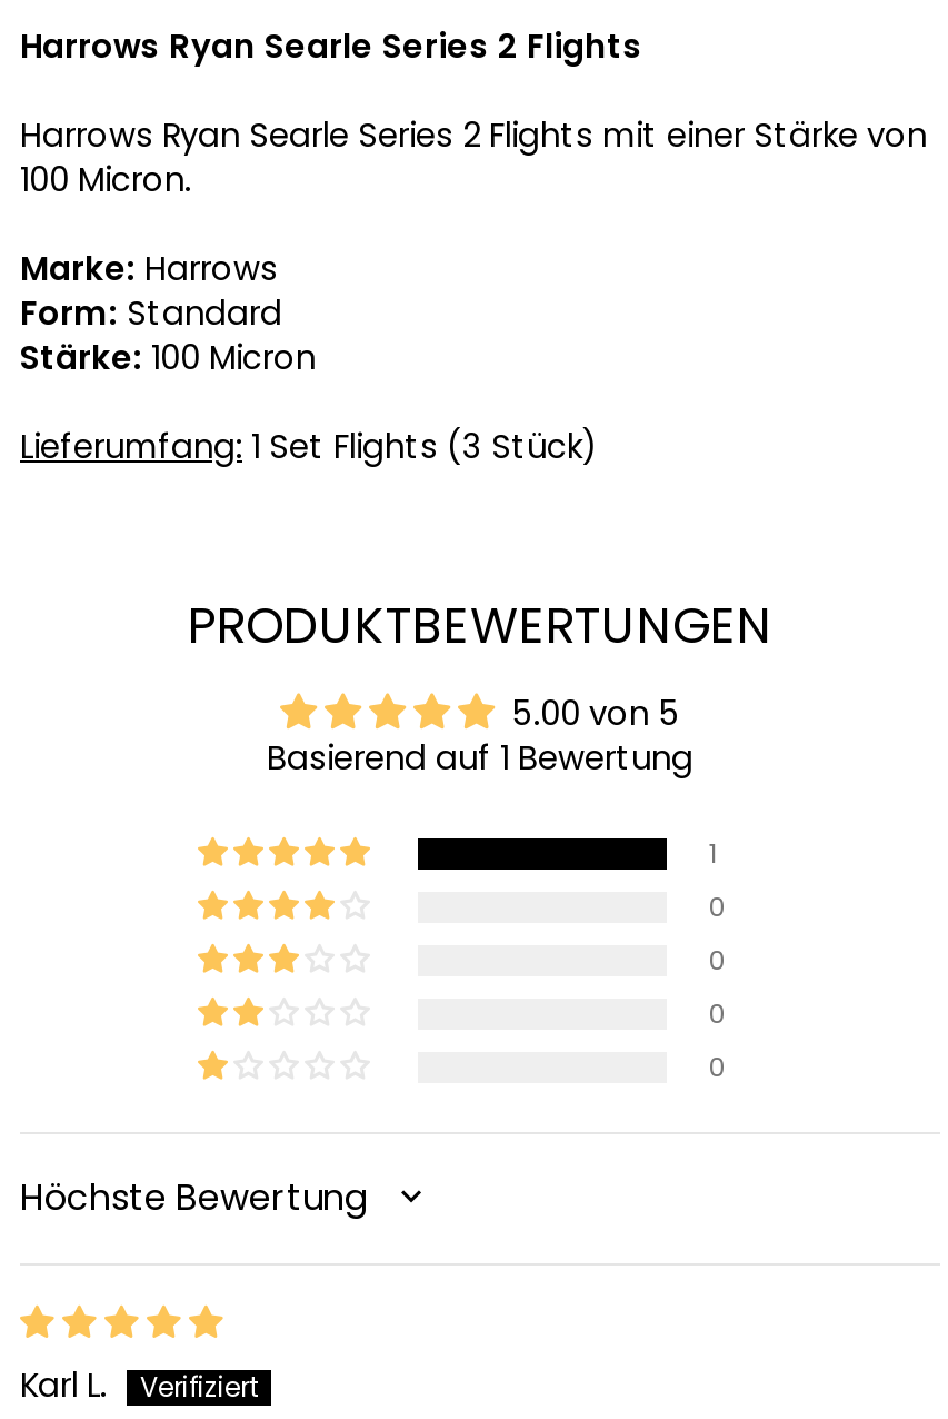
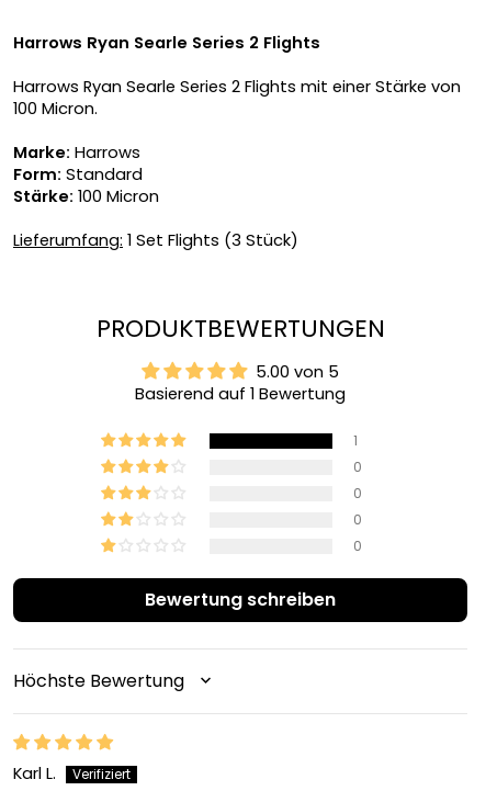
none -> [145,588,336,613] Bewertung schreiben

